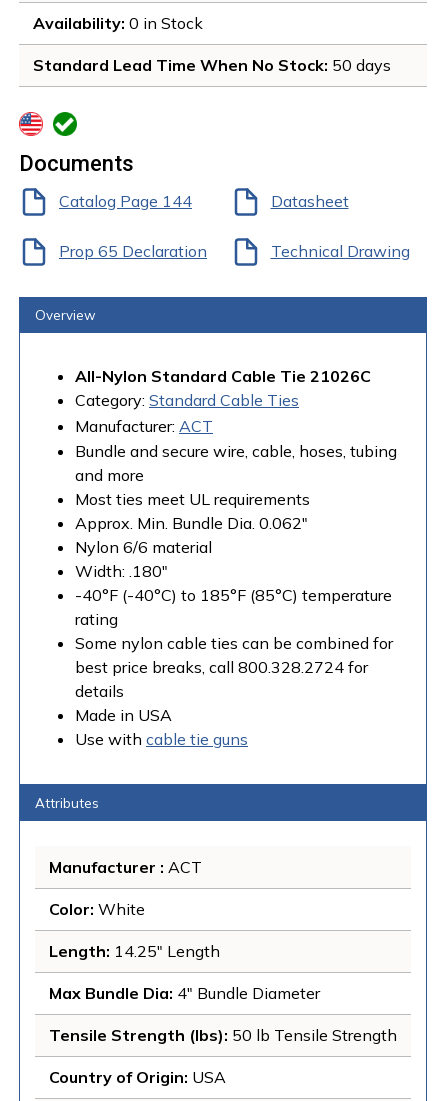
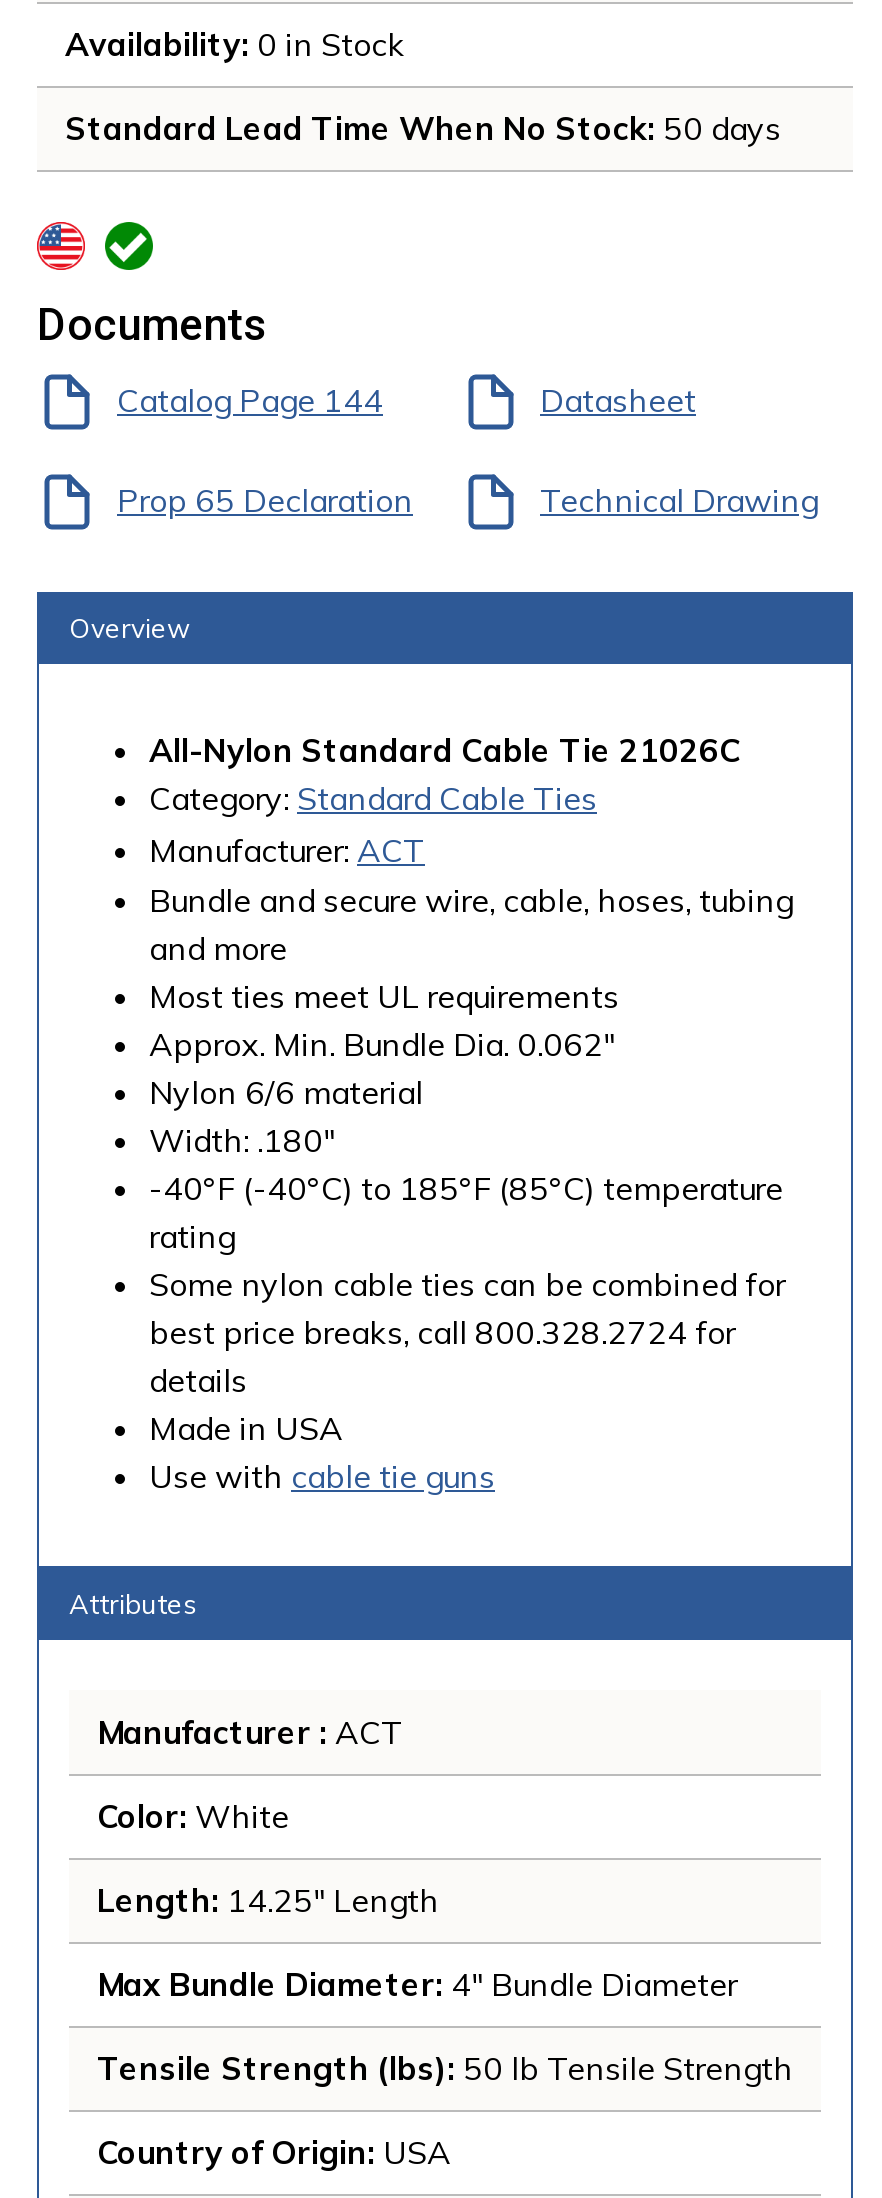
[49,982,320,1002] Max Bundle Dia: 4" Bundle Diameter -> [97,1963,737,2003] Max Bundle Diameter: 4" Bundle Diameter

